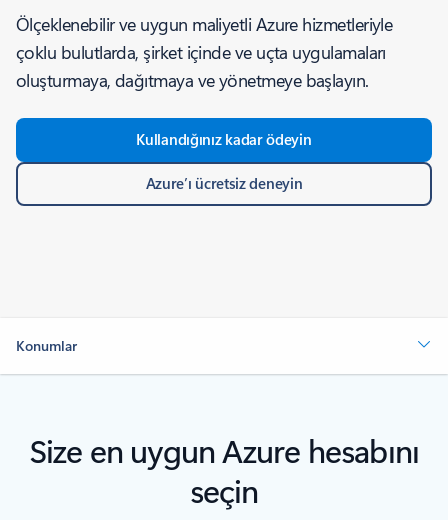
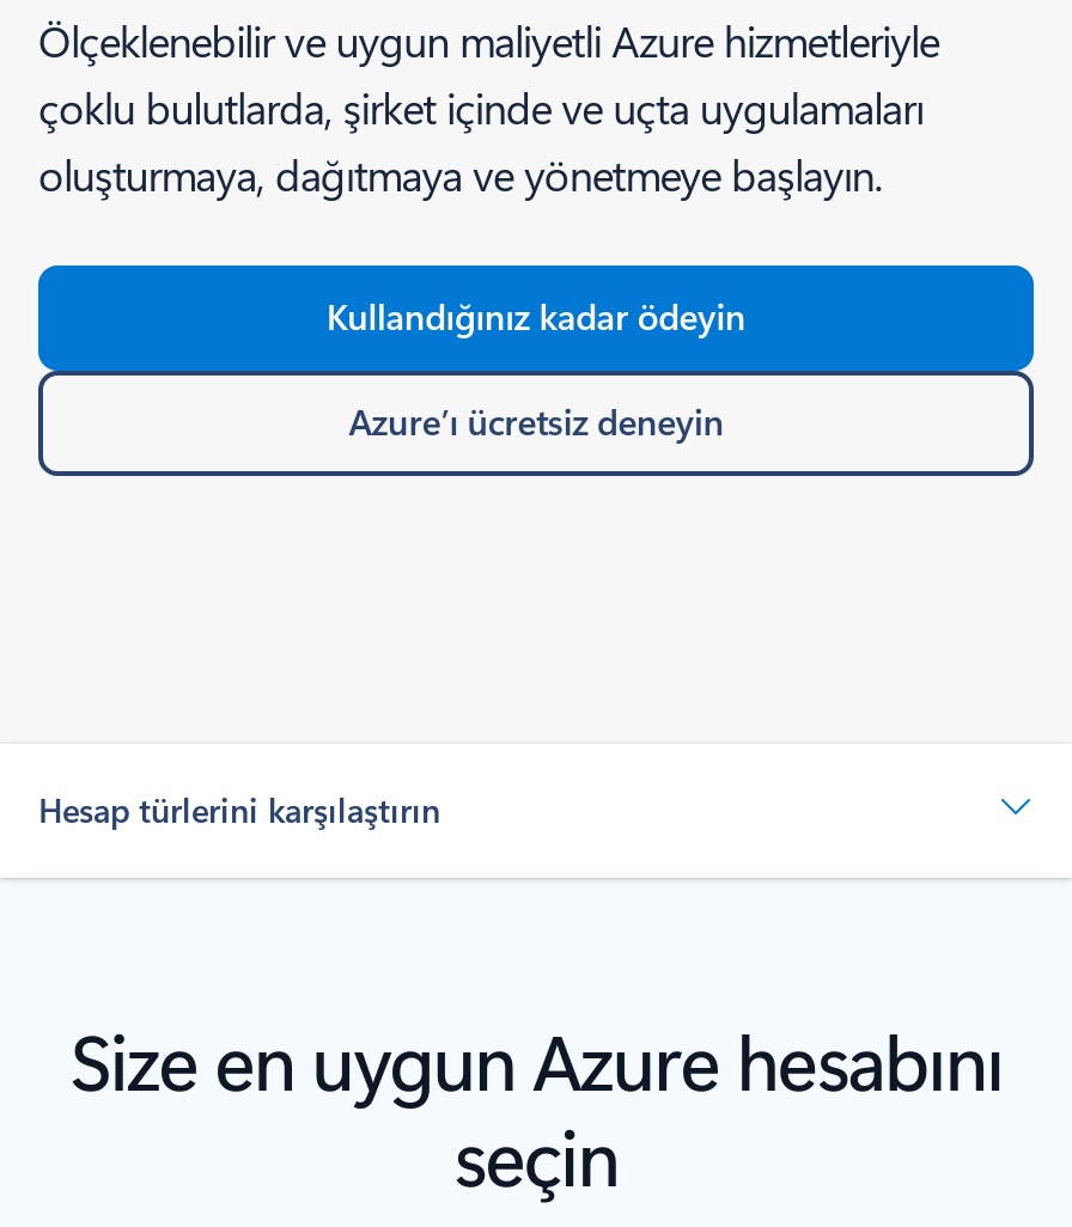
[16,336,77,355] Konumlar -> [38,787,440,832] Hesap türlerini karşılaştırın

